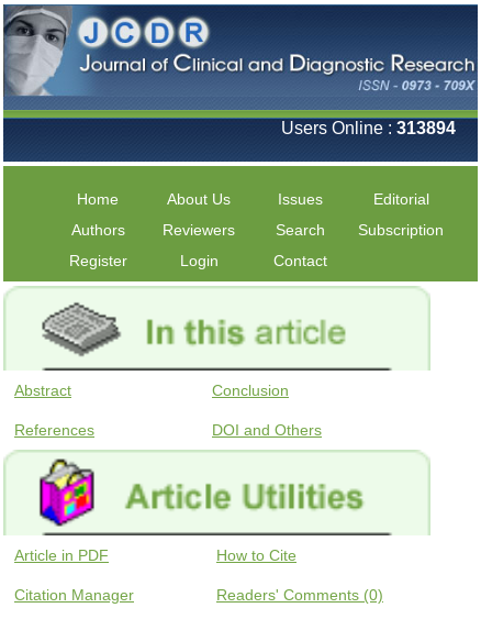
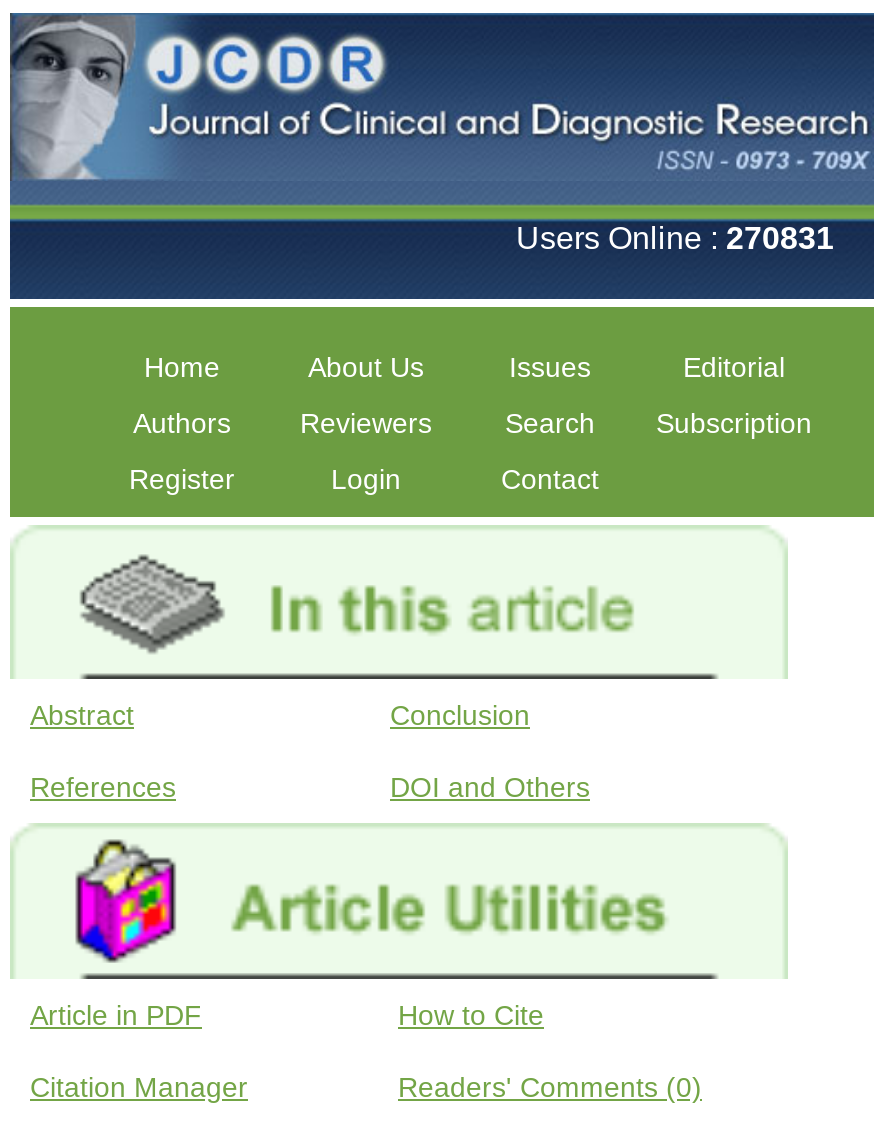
[281,118,456,137] Users Online :313894 -> [516,220,834,254] Users Online :270831

